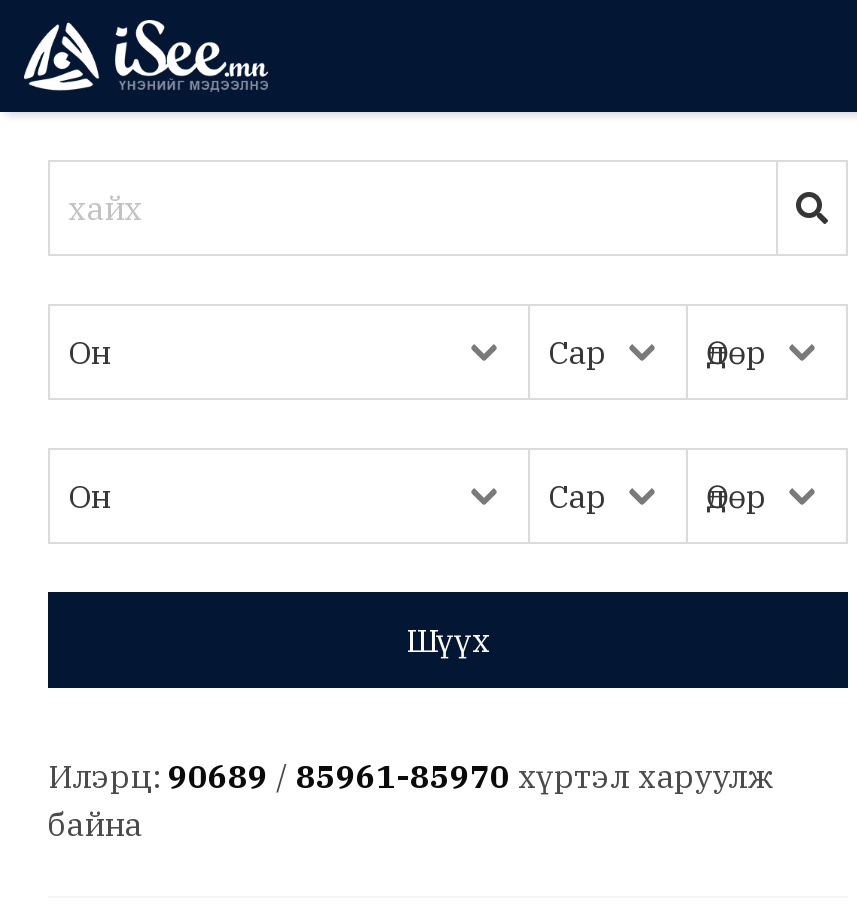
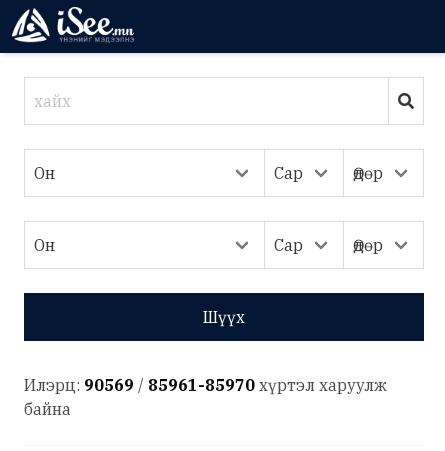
[48,756,774,796] Илэрц: 90689 / 85961-85970 хүртэл харуулж -> [24,375,387,395] Илэрц: 90569 / 85961-85970 хүртэл харуулж

